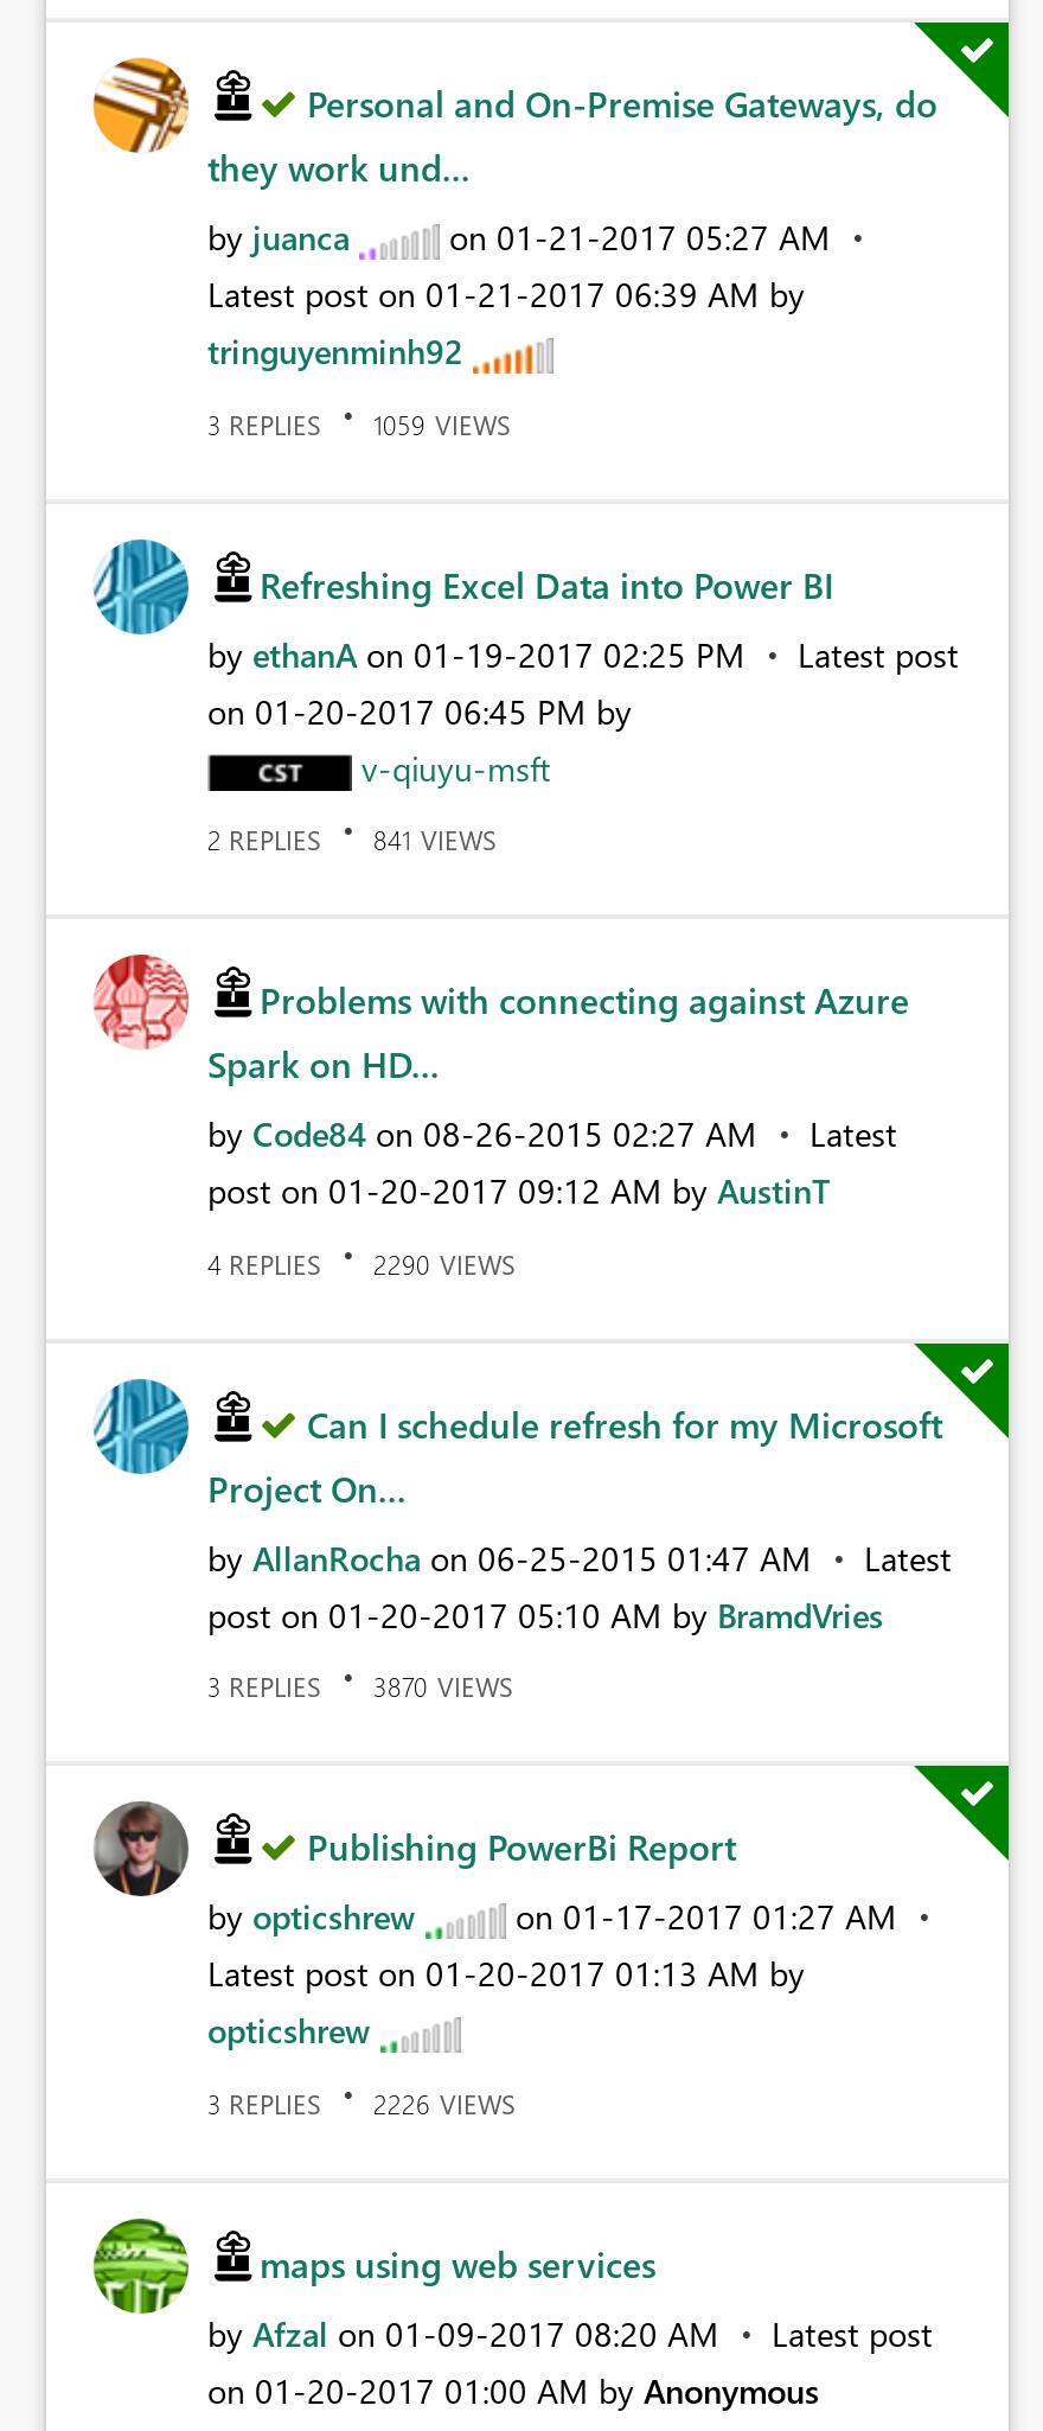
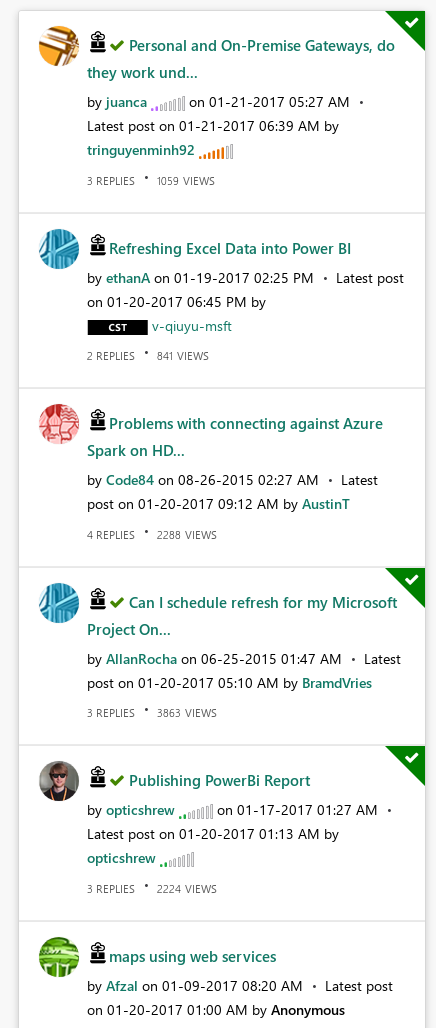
[207,1246,516,1282] 4 REPLIES 2290 VIEWS -> [87,527,217,542] 4 REPLIES 2288 VIEWS
[207,1669,513,1705] 3 REPLIES 3870 VIEWS -> [87,705,217,720] 3 REPLIES 3863 VIEWS
[207,2086,516,2121] 3 REPLIES 2226 VIEWS -> [87,881,217,896] 3 REPLIES 2224 VIEWS

